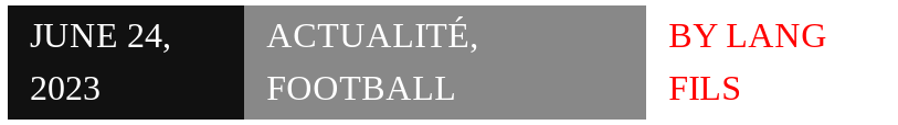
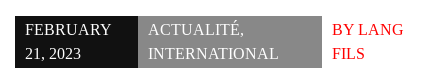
[30,17,171,107] JUNE 24, | 2023 -> [25,21,112,62] FEBRUARY | 21, 2023
[266,70,456,107] FOOTBALL -> [148,45,279,62] INTERNATIONAL

